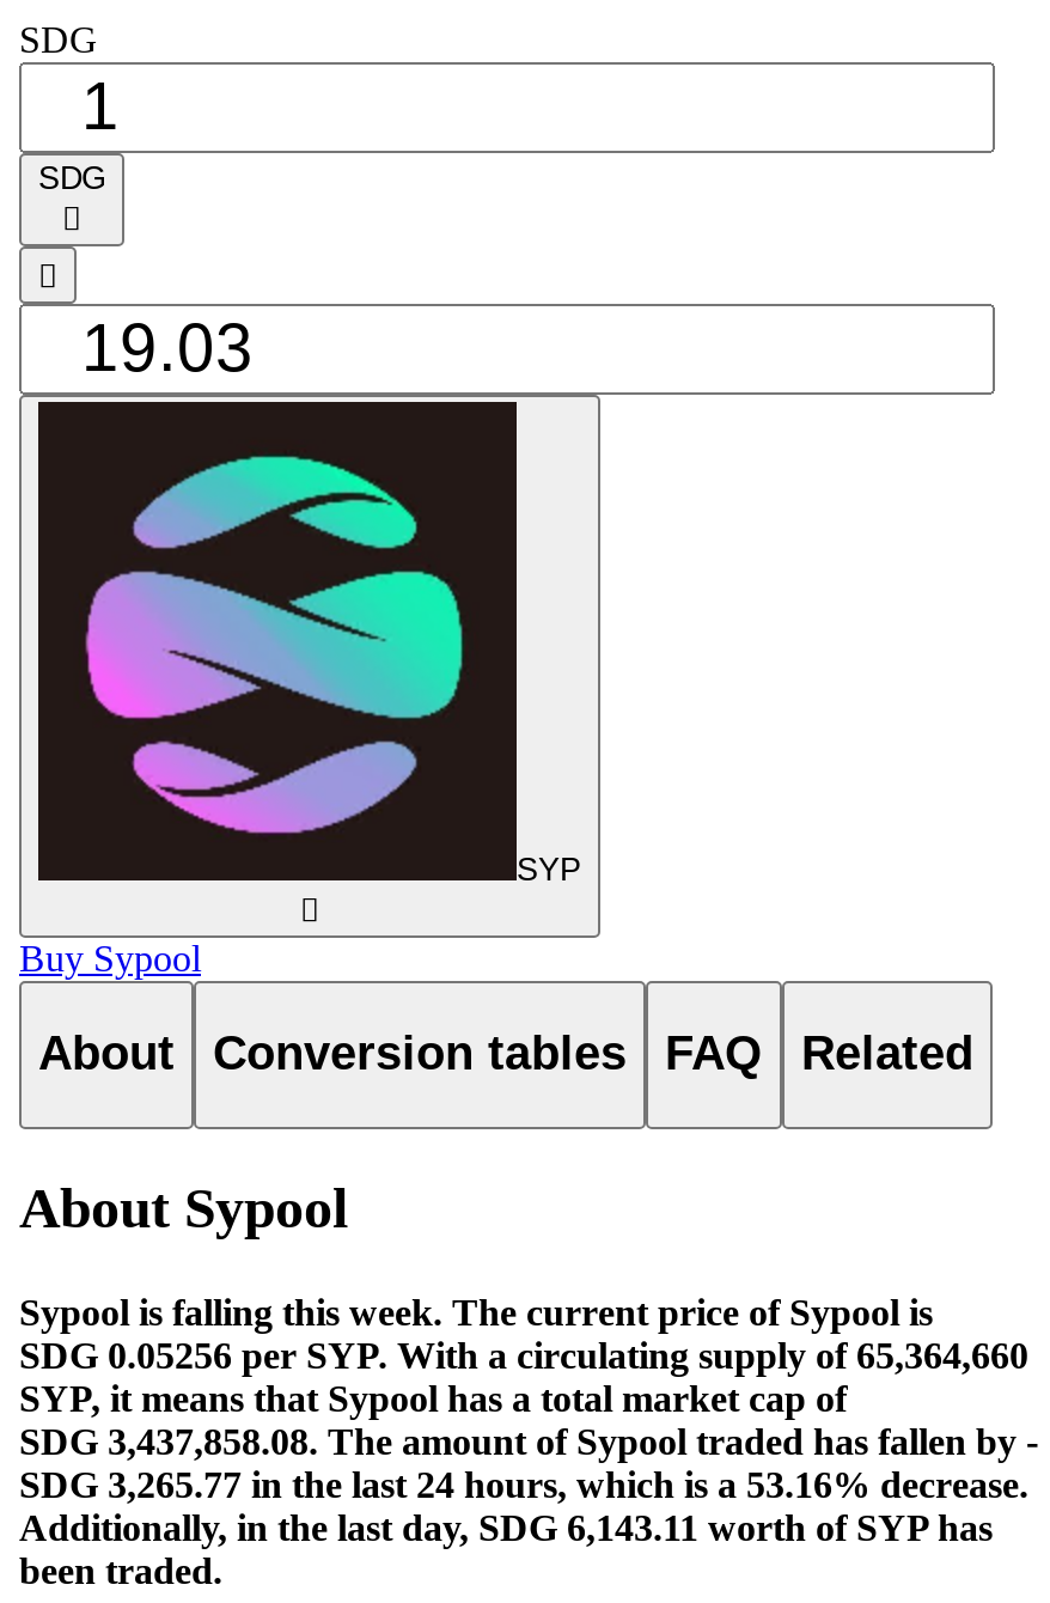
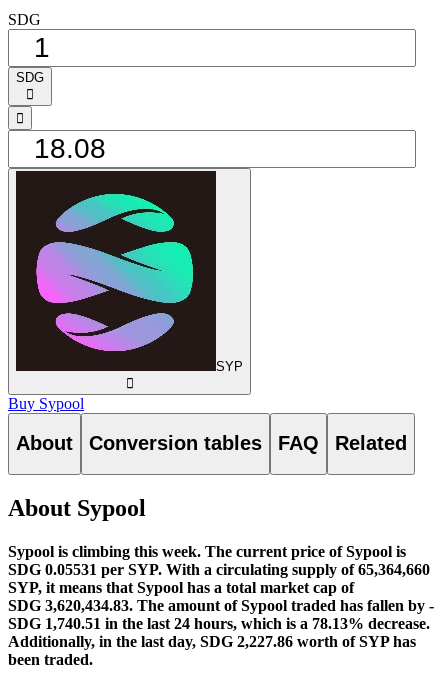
[19,1292,933,1333] Sypool is falling this week. The current price of Sypool is -> [8,543,406,560] Sypool is climbing this week. The current price of Sypool is
[19,1336,1028,1376] SDG 0.05256 per SYP. With a circulating supply of 65,364,660 -> [8,561,430,578] SDG 0.05531 per SYP. With a circulating supply of 65,364,660
[19,1422,1038,1462] SDG 3,437,858.08. The amount of Sypool traded has fallen by - -> [8,597,434,614] SDG 3,620,434.83. The amount of Sypool traded has fallen by -
[19,1465,1028,1505] SDG 3,265.77 in the last 24 hours, which is a 53.16% decrease. -> [8,615,430,632] SDG 1,740.51 in the last 24 hours, which is a 78.13% decrease.
[19,1508,993,1548] Additionally, in the last day, SDG 6,143.11 worth of SYP has -> [8,633,416,650] Additionally, in the last day, SDG 2,227.86 worth of SYP has

